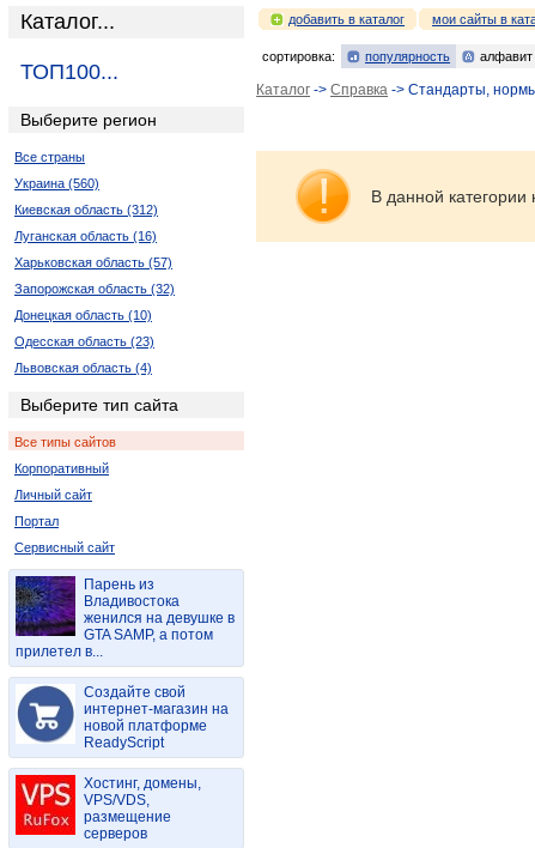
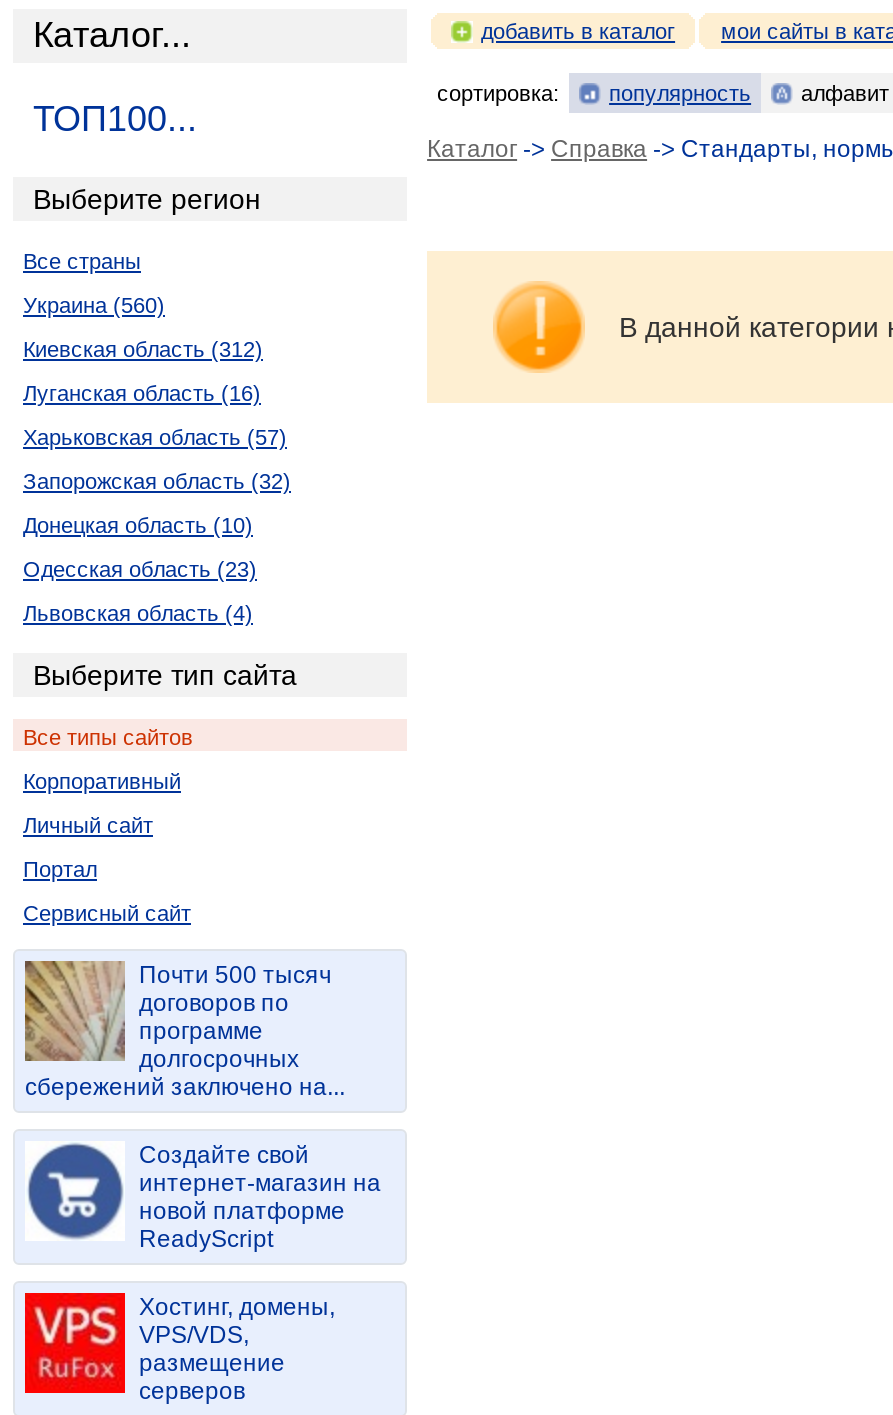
[14,575,235,660] [image] | Парень из | Владивостока | женился на девушке в | GTA SAMP, а потом | прилетел в... -> [23,959,345,1101] [image] | Почти 500 тысяч | договоров по | программе | долгосрочных | сбережений заключено на...

